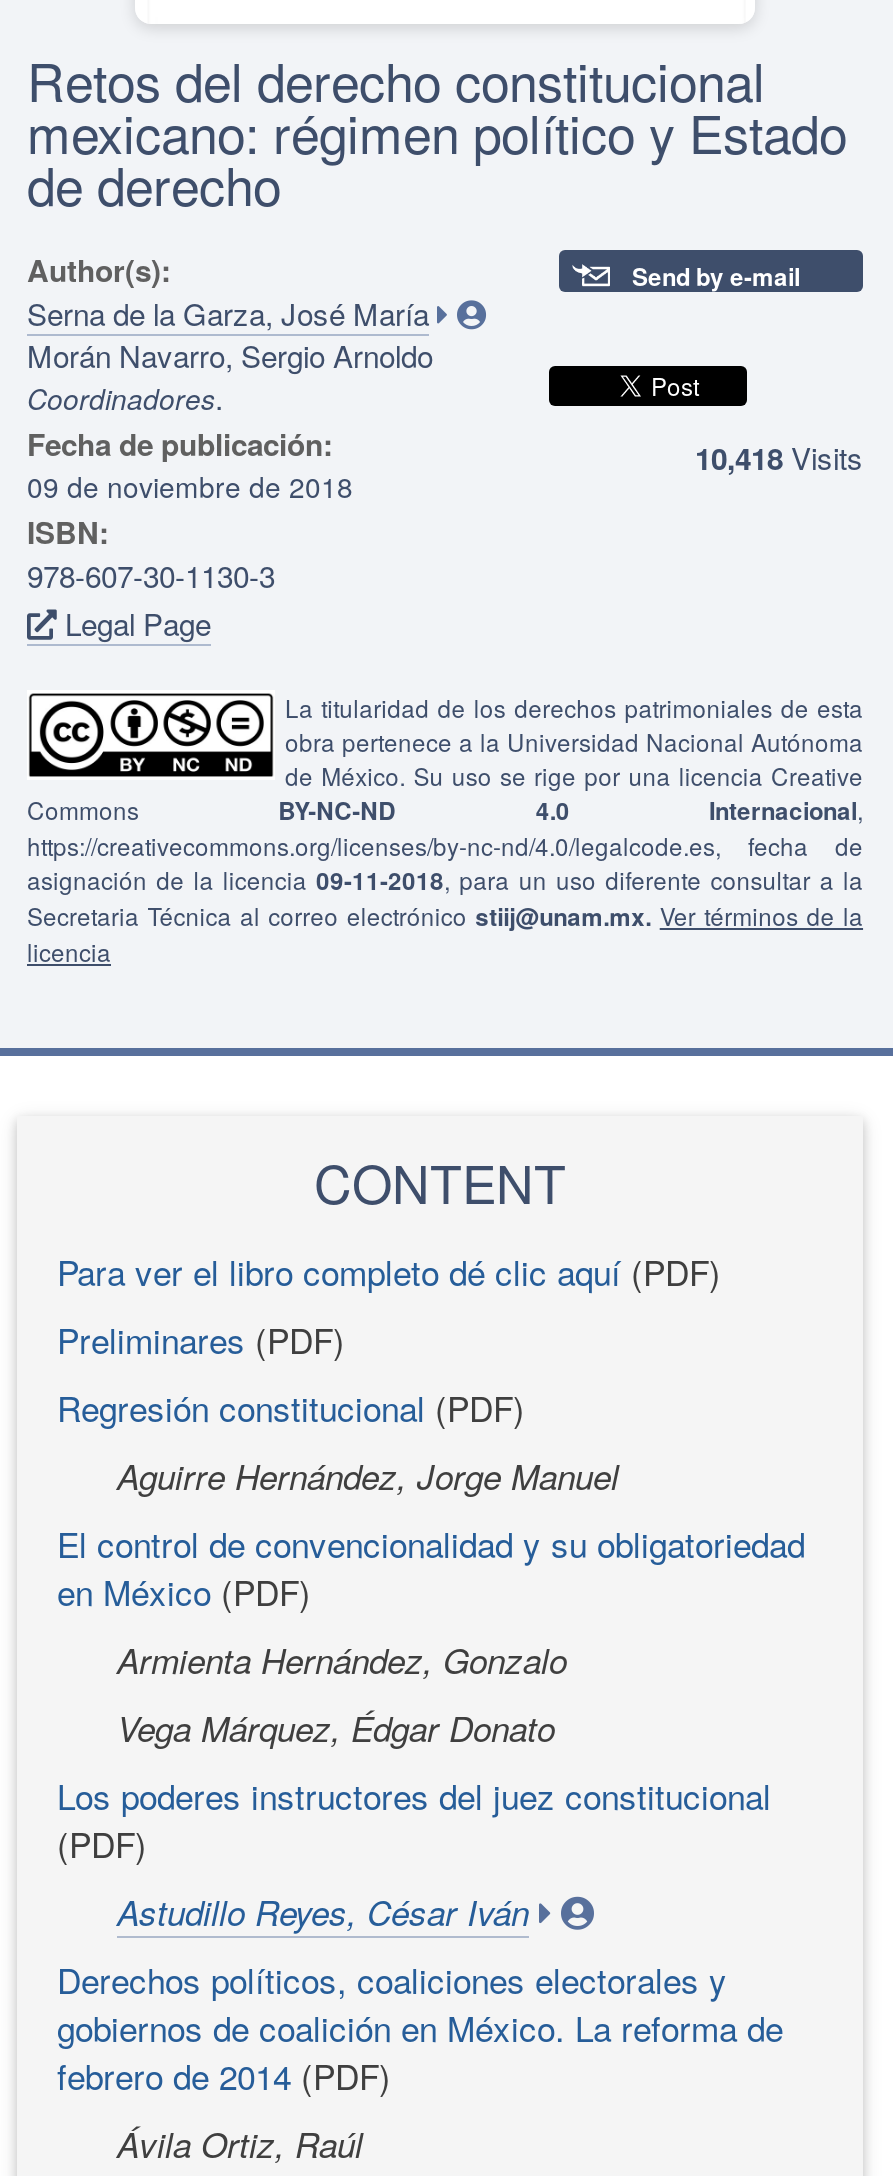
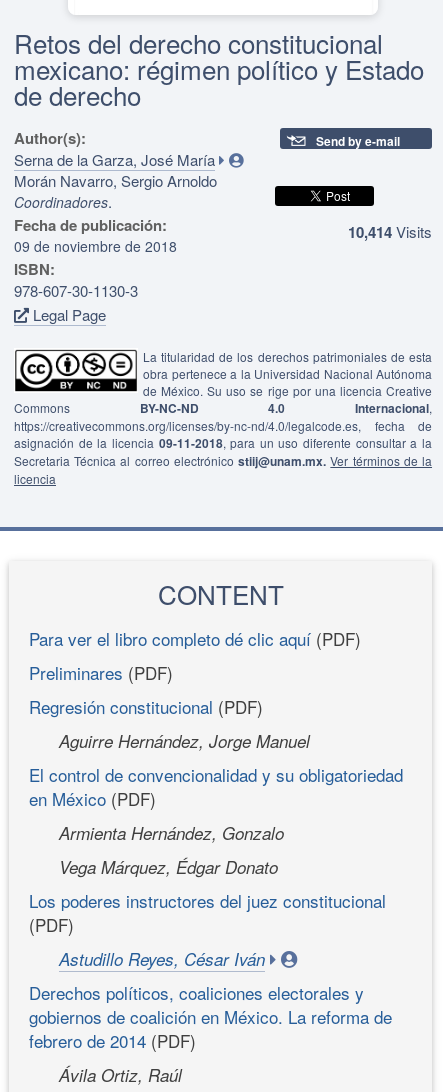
[695,435,863,479] 10,418 Visits -> [348,220,432,242] 10,414 Visits

